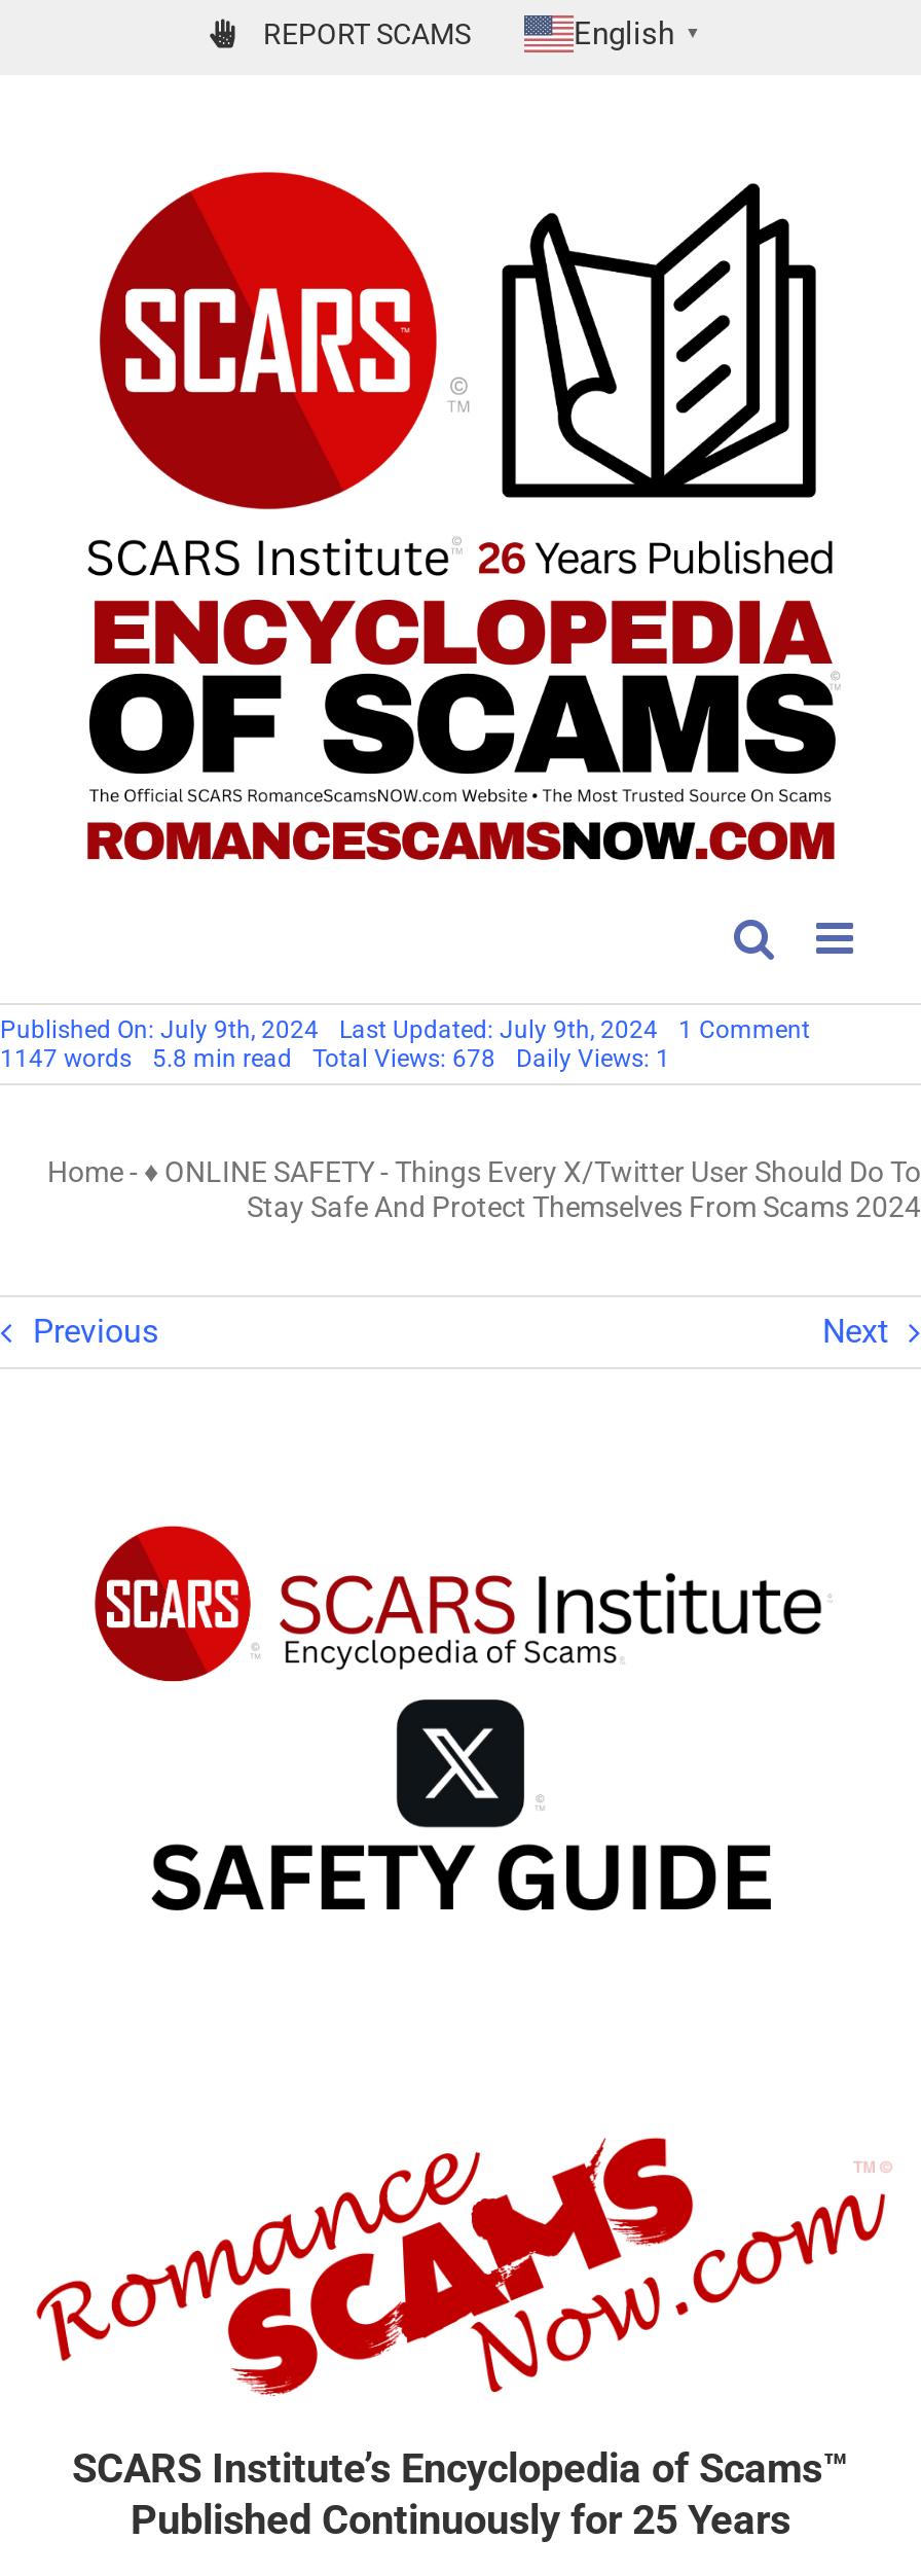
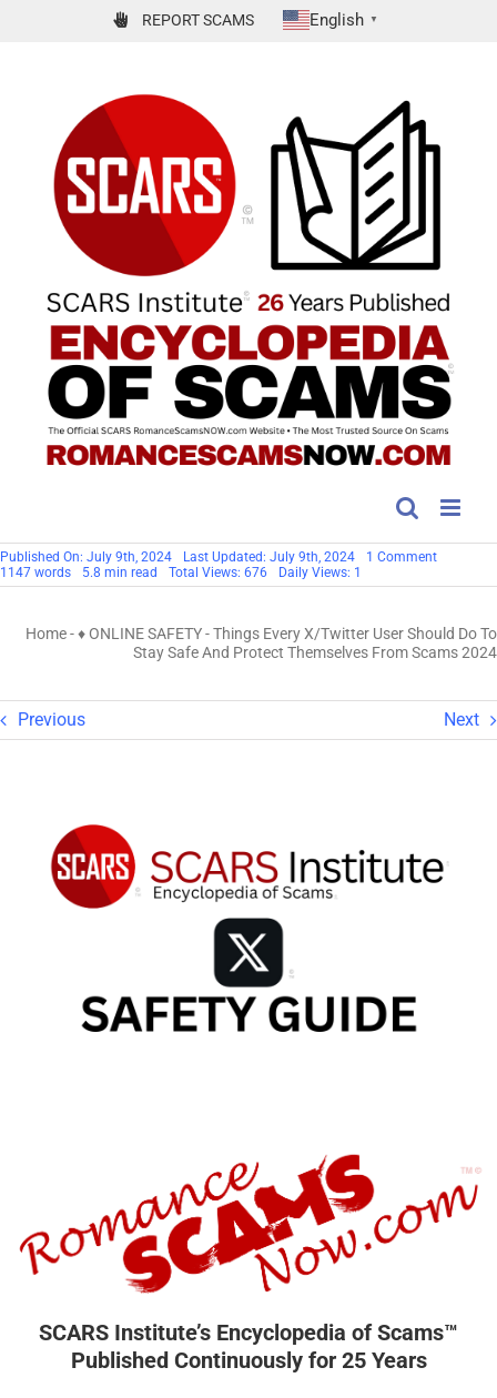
[0,1044,670,1073] 1147 words 5.8 min read Total Views: 678 Daily Views: 1 -> [0,565,362,580] 1147 words 5.8 min read Total Views: 676 Daily Views: 1

